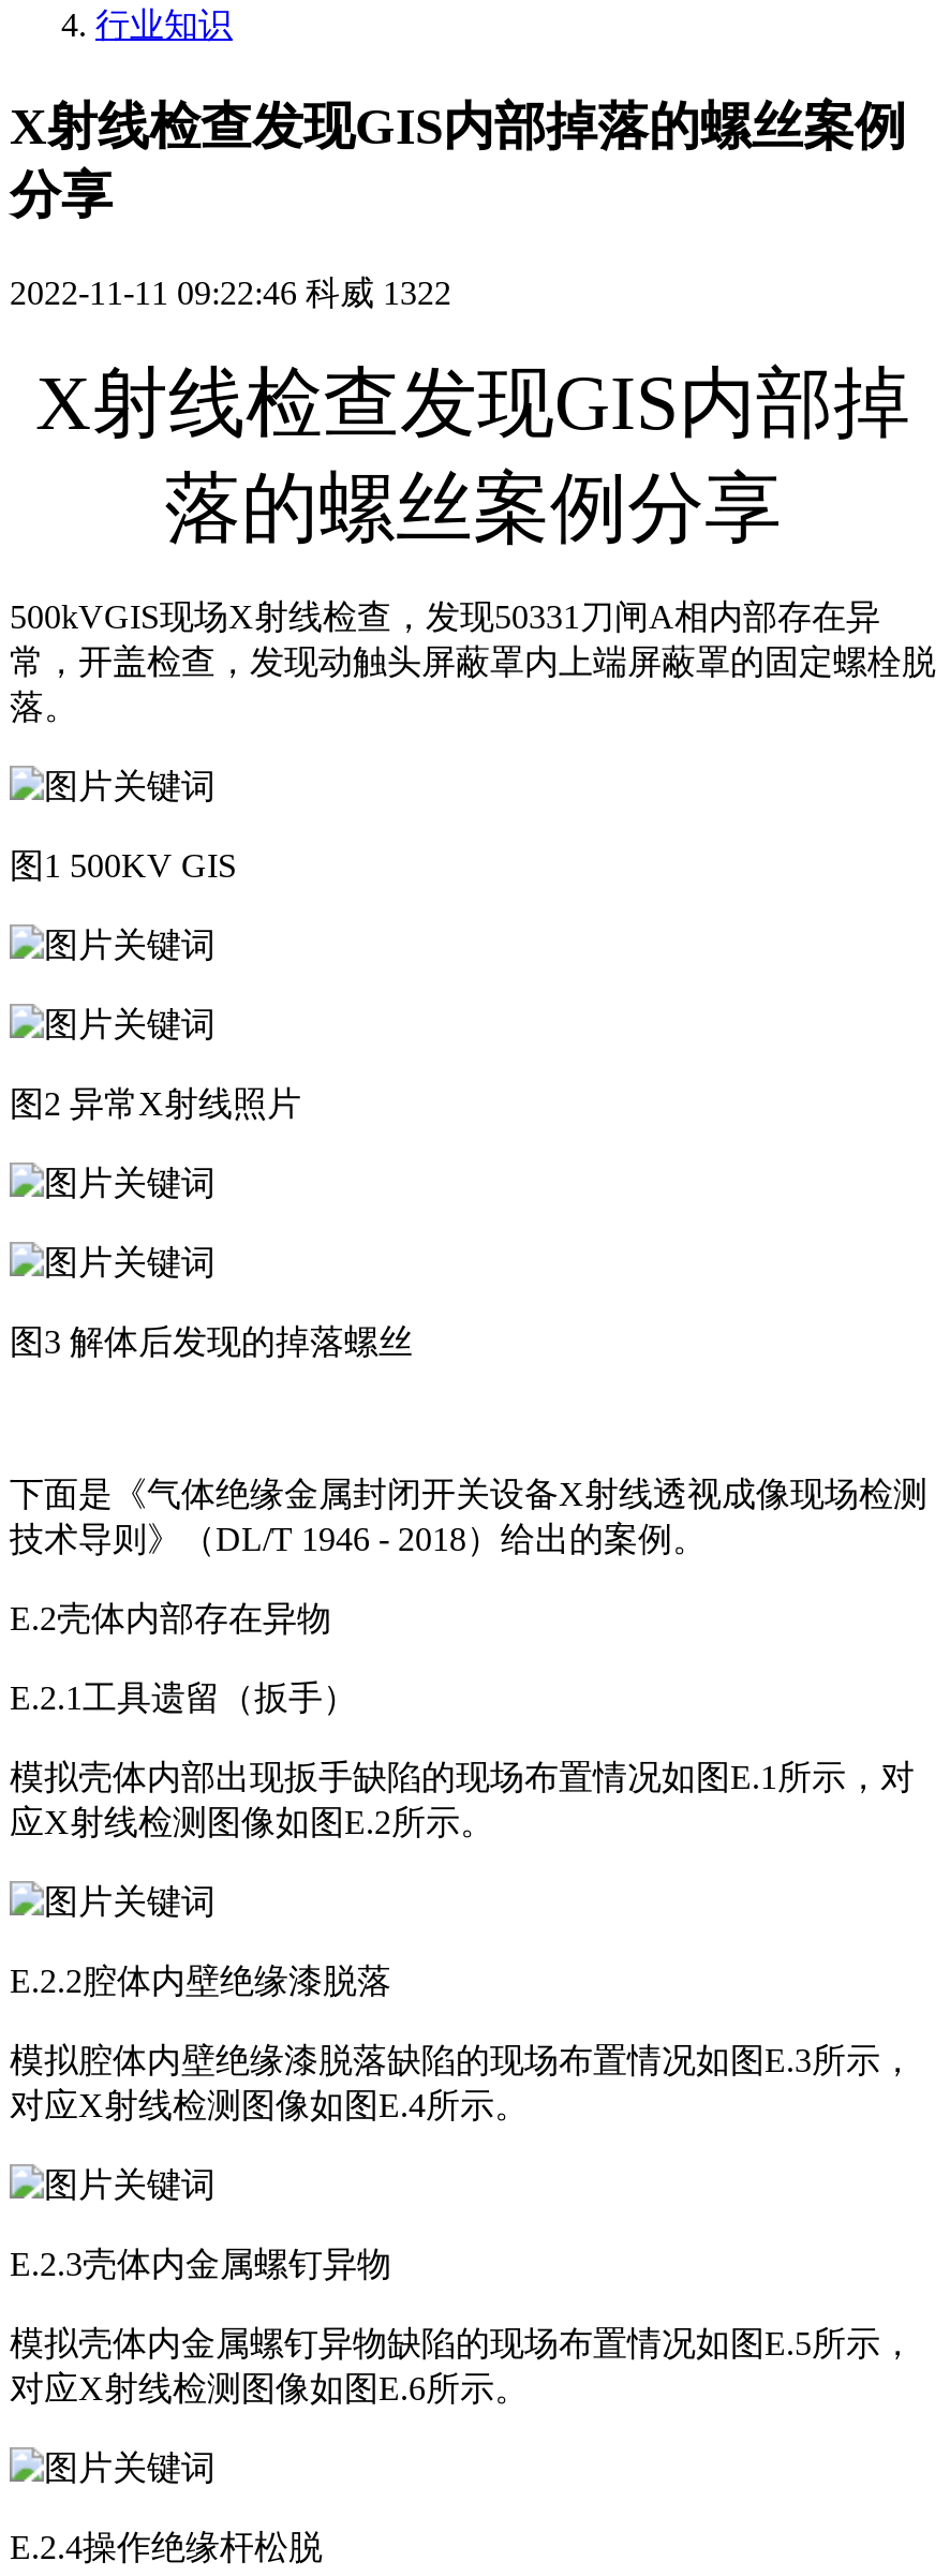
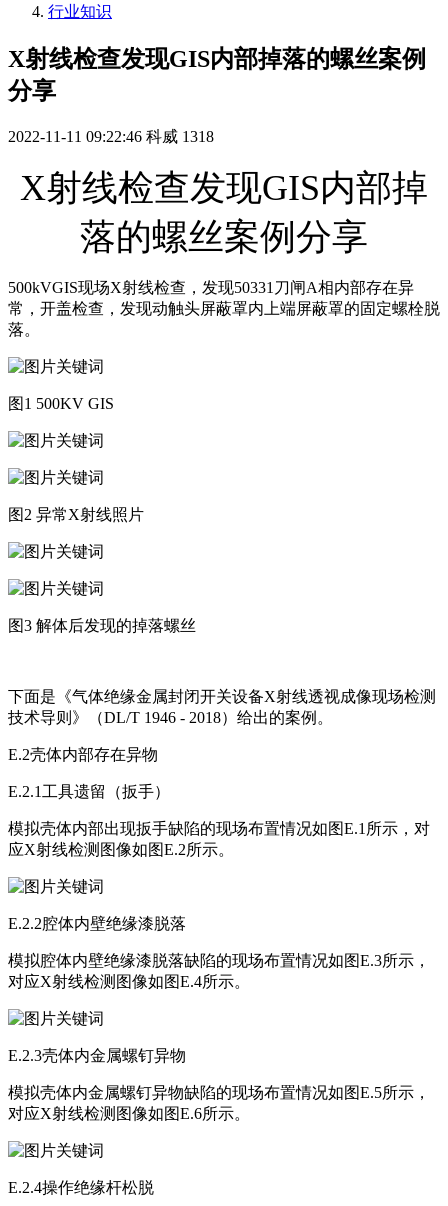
[10,275,451,311] 2022-11-11 09:22:46 科威 1322 -> [8,128,214,145] 2022-11-11 09:22:46 科威 1318

